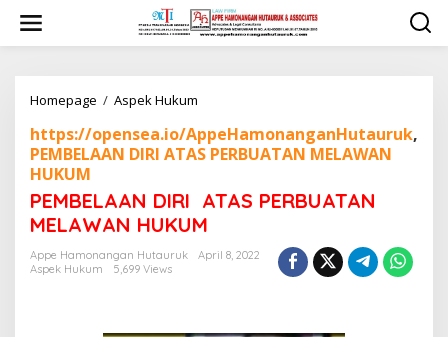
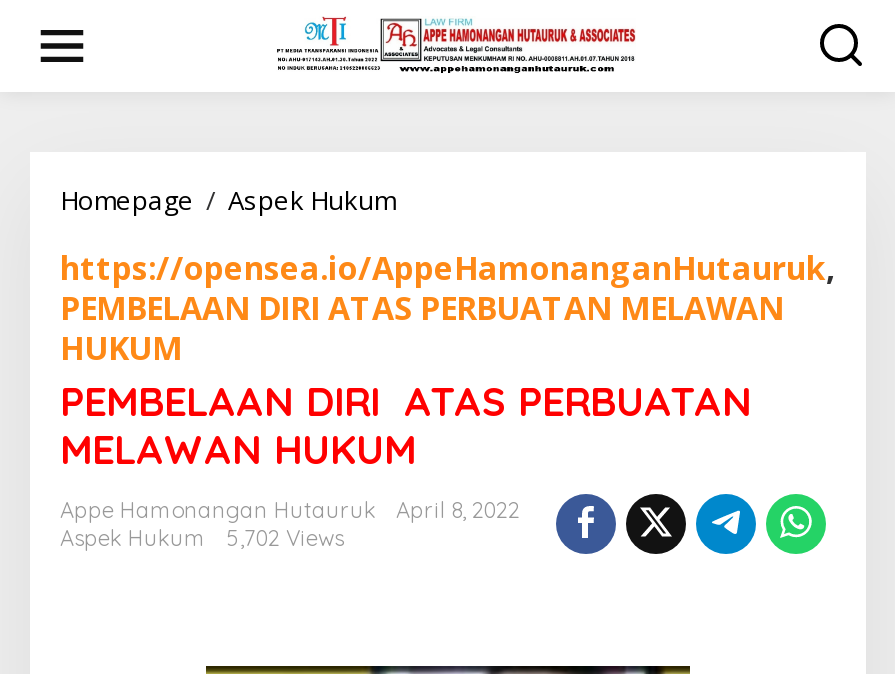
[113,262,172,276] 5,699 Views -> [226,524,344,552] 5,702 Views

